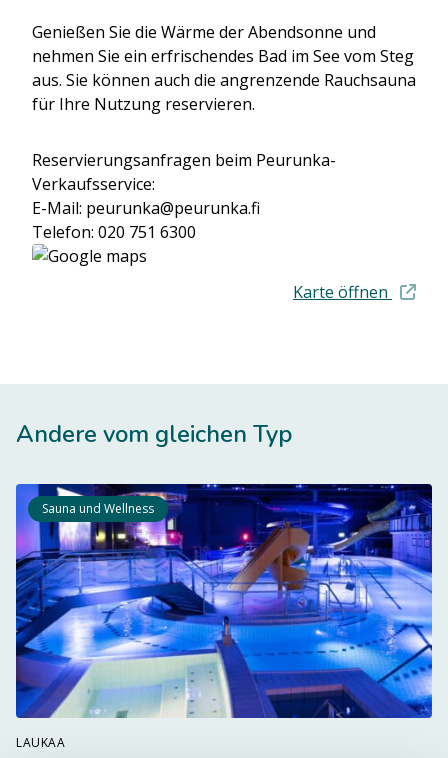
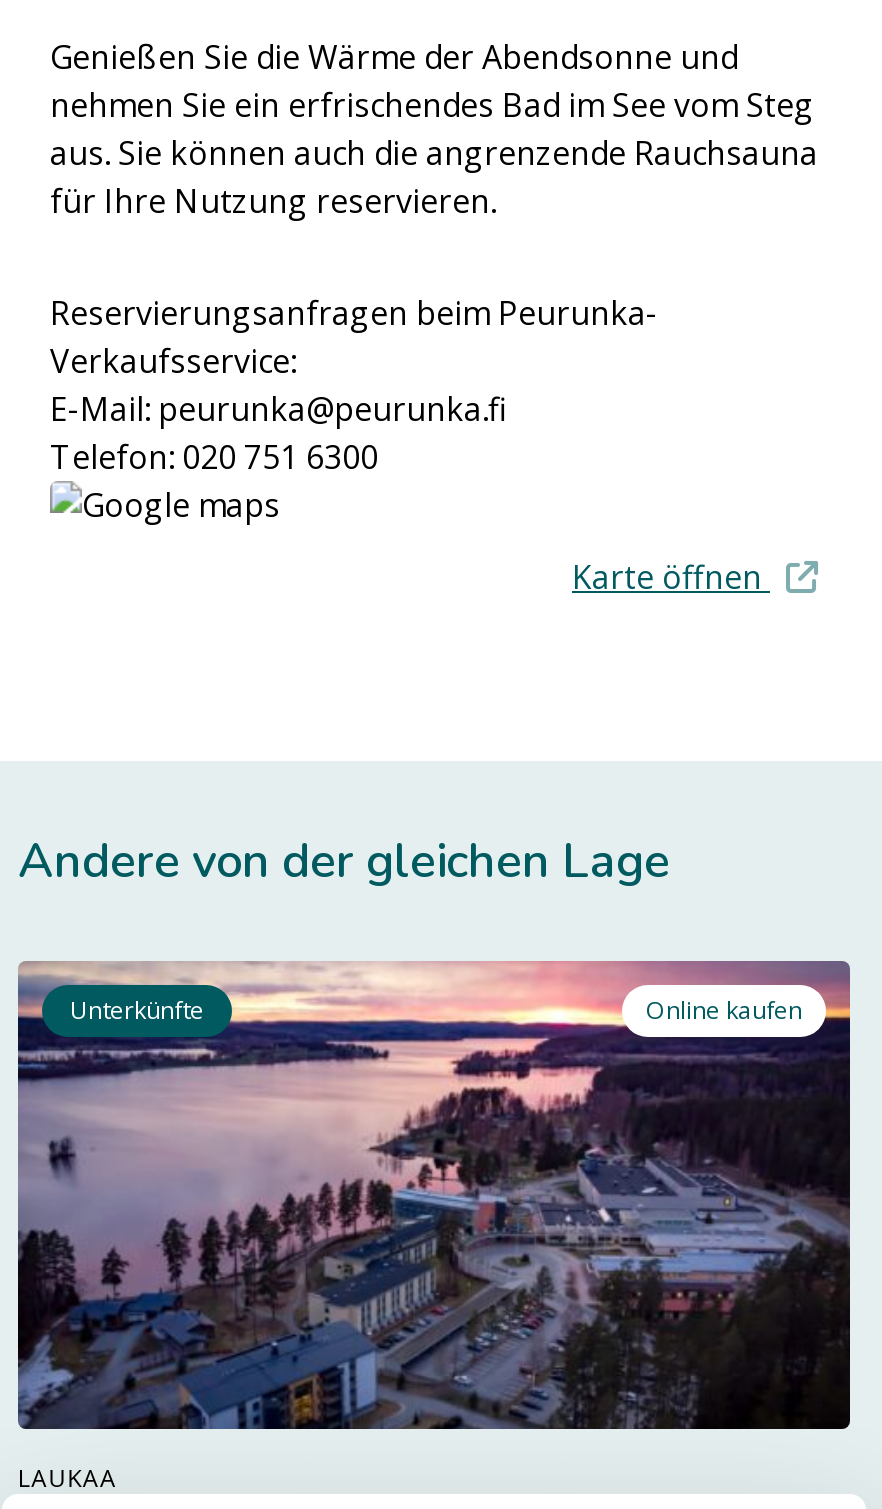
[16,418,292,450] Andere vom gleichen Typ -> [18,830,670,894] Andere von der gleichen Lage
[15,483,433,719] [image] | Sauna und Wellness -> [16,959,852,1431] [image] | Unterkünfte | Online kaufen

